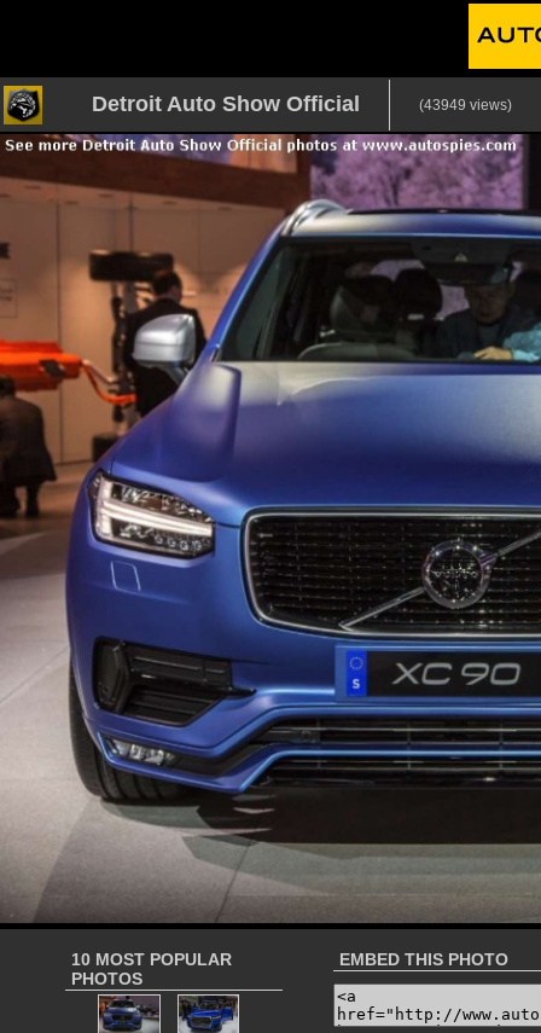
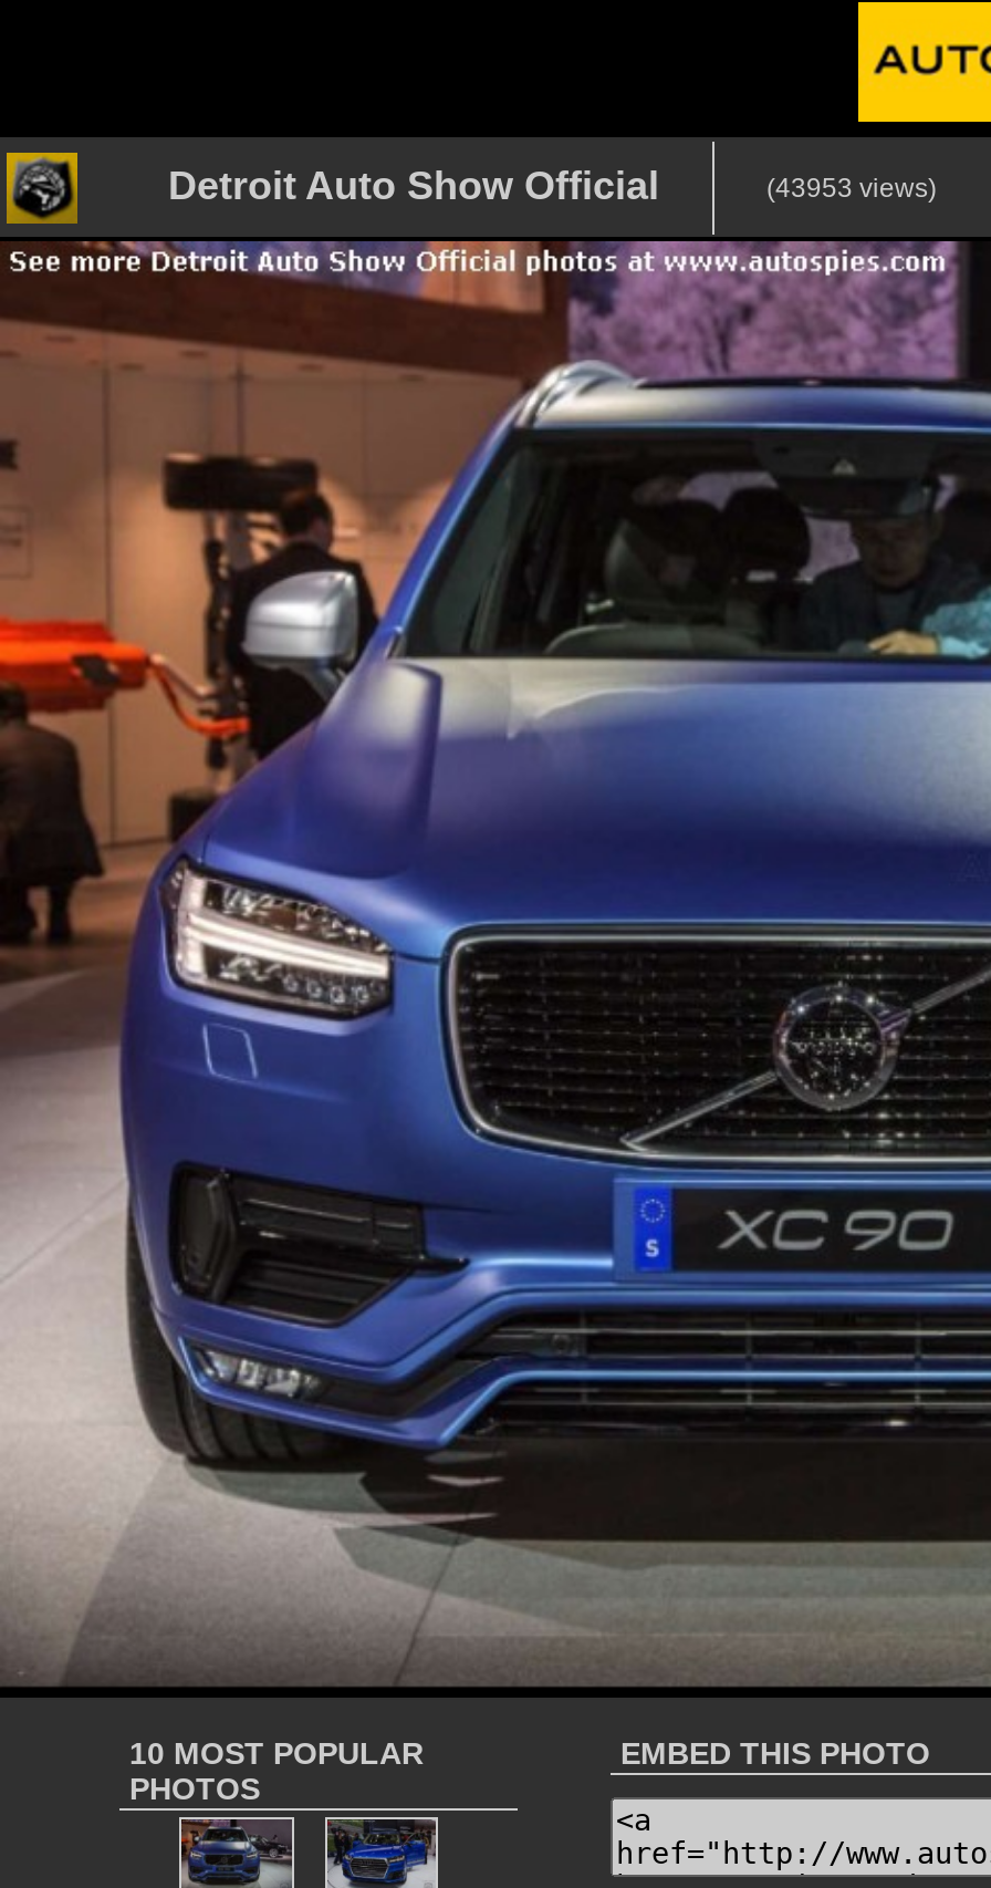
[418,97,511,114] (43949 views) -> [766,173,937,204] (43953 views)

